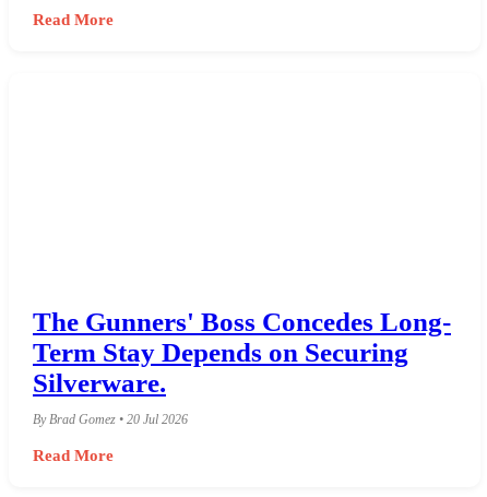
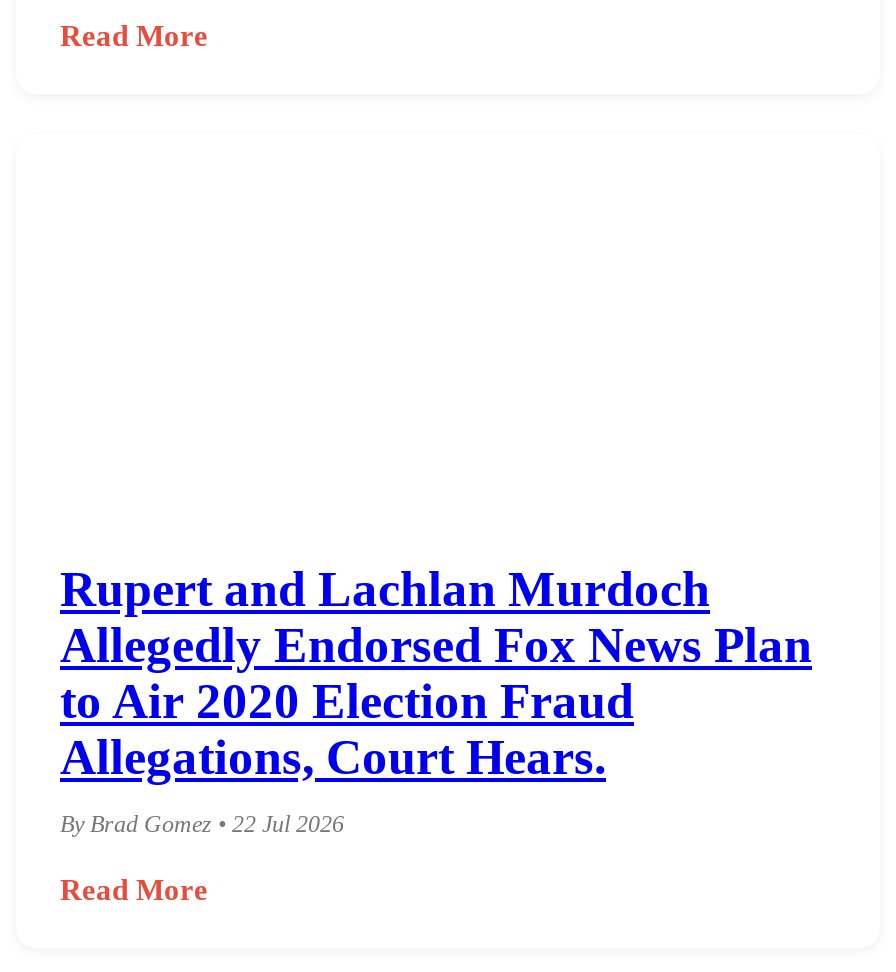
[33,307,451,398] The Gunners' Boss Concedes Long- | Term Stay Depends on Securing | Silverware. -> [60,563,812,785] Rupert and Lachlan Murdoch | Allegedly Endorsed Fox News Plan | to Air 2020 Election Fraud | Allegations, Court Hears.
[33,412,188,427] By Brad Gomez • 20 Jul 2026 -> [60,811,344,839] By Brad Gomez • 22 Jul 2026

